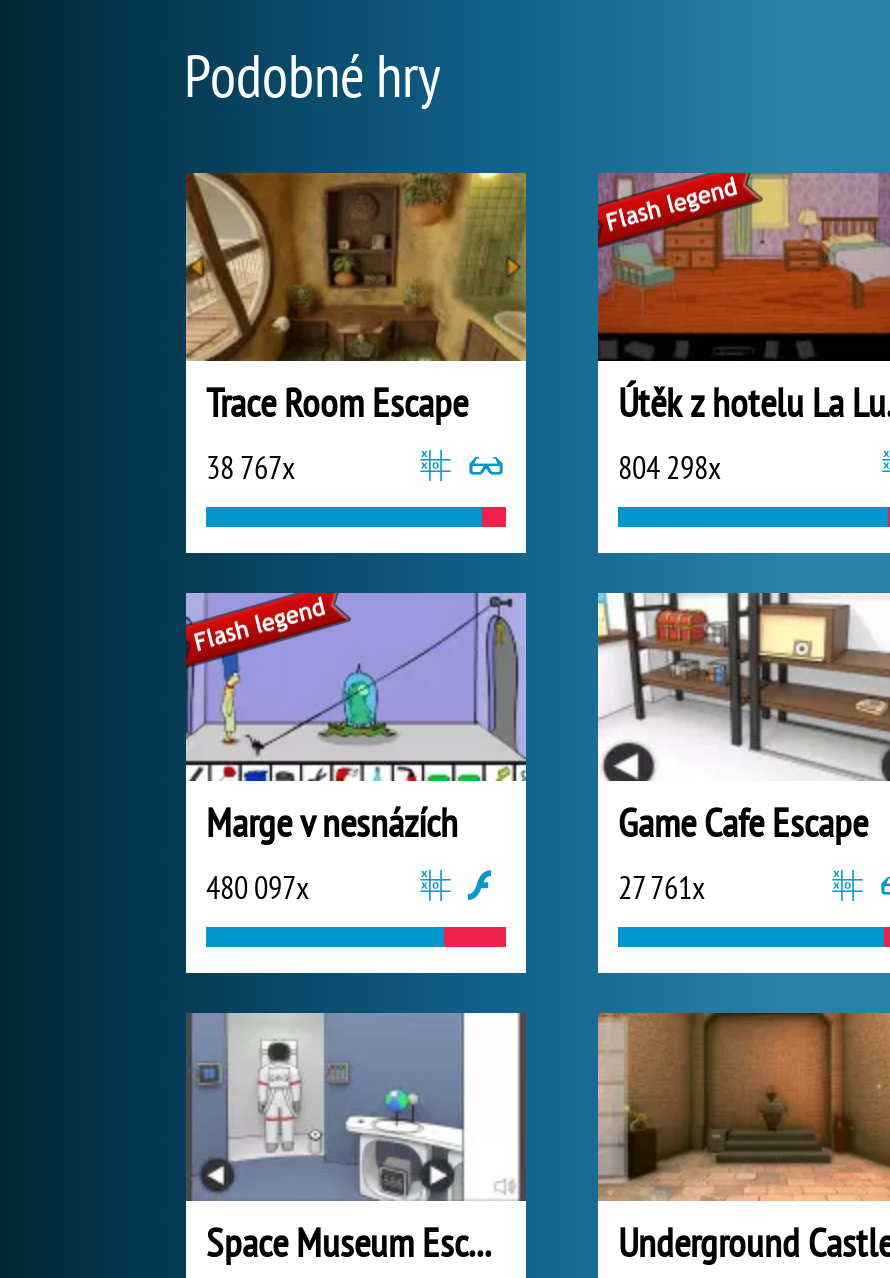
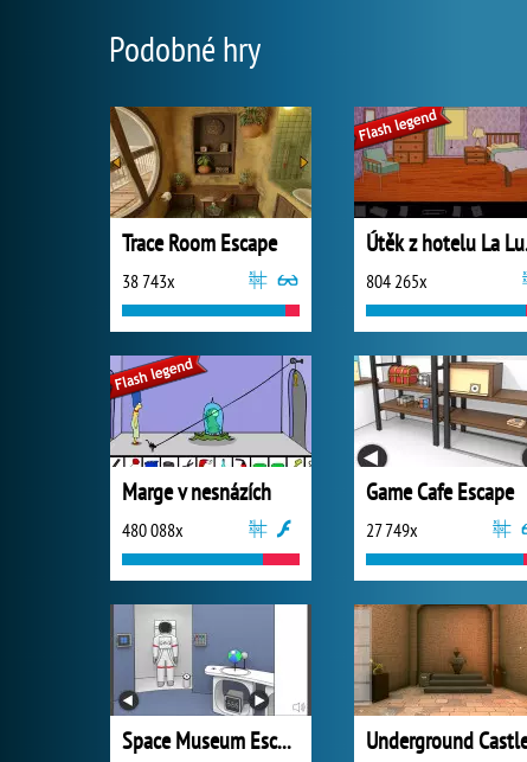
[206,447,296,487] 38 767x -> [122,269,175,293] 38 743x
[618,447,722,487] 804 298x -> [366,269,428,293] 804 265x
[206,867,310,907] 480 097x -> [122,518,184,542] 480 088x
[618,867,706,907] 27 761x -> [366,518,418,542] 27 749x

